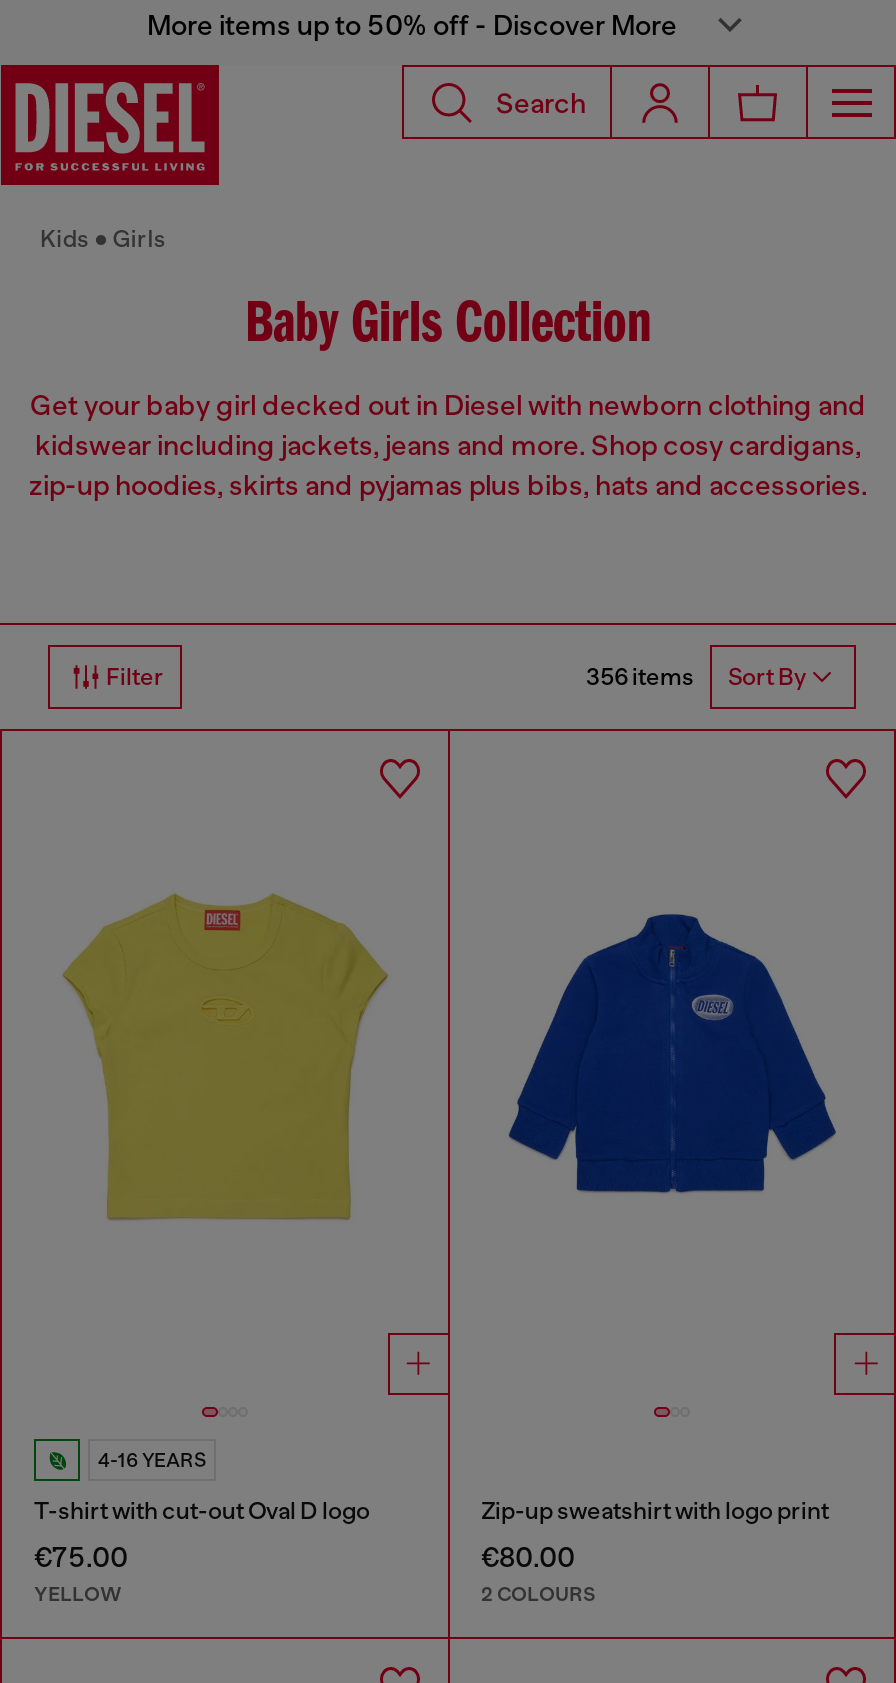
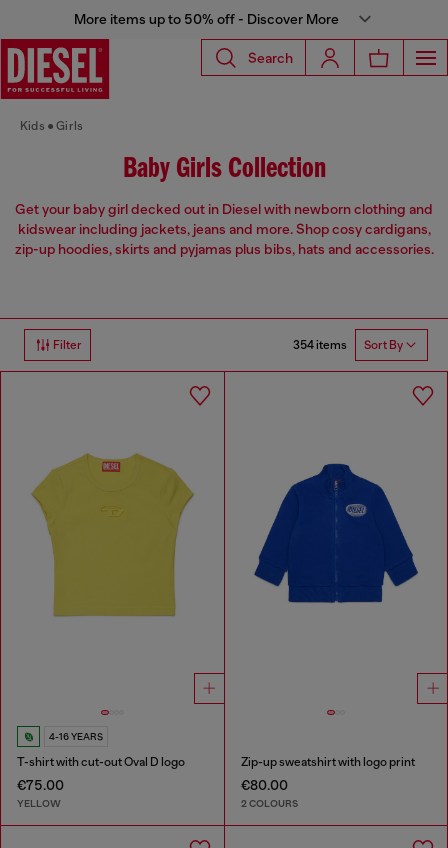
[586,663,806,692] 356 items Sort By -> [293,338,403,352] 354 items Sort By

